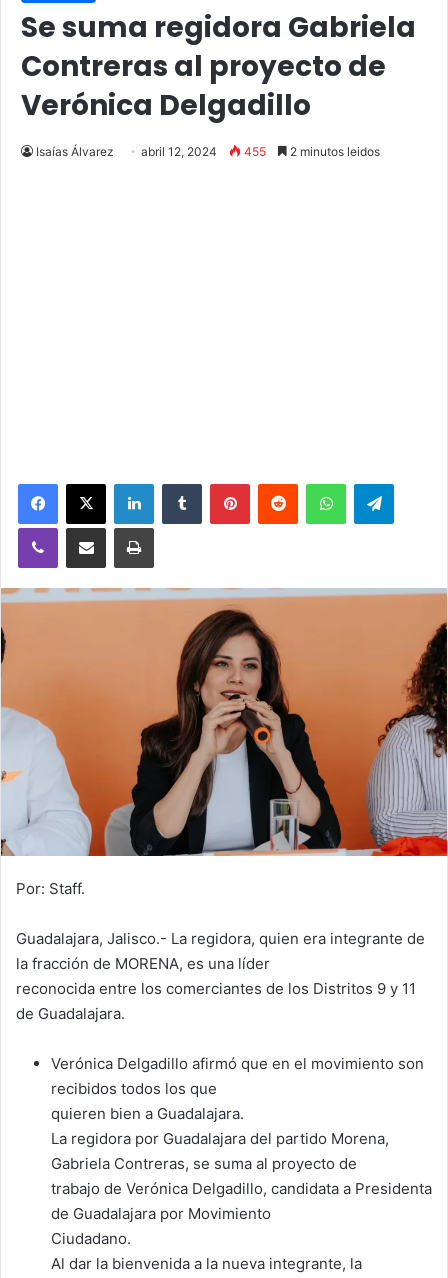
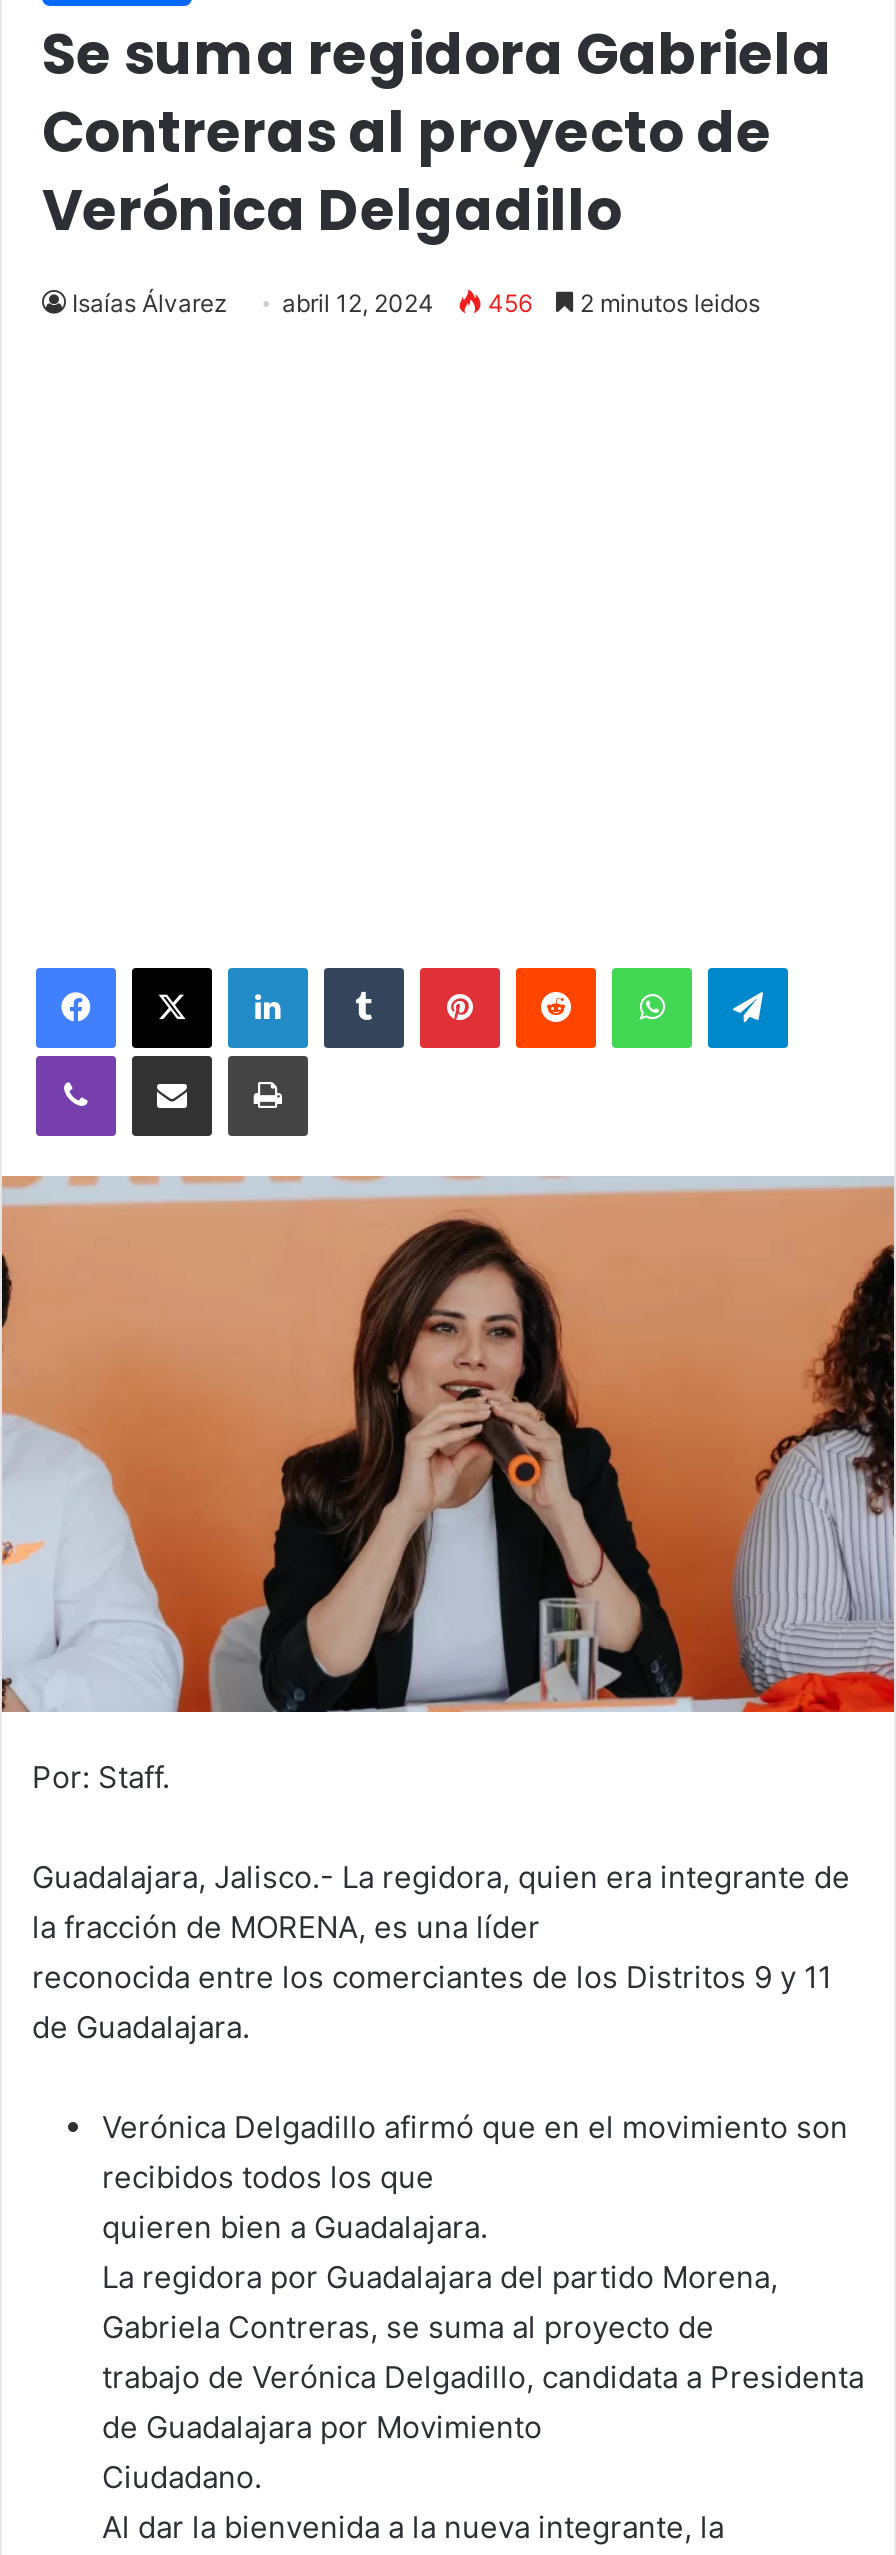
[36,143,380,158] Isaías Álvarez abril 12, 2024 455 2 minutos leidos -> [72,287,760,317] Isaías Álvarez abril 12, 2024 456 2 minutos leidos

